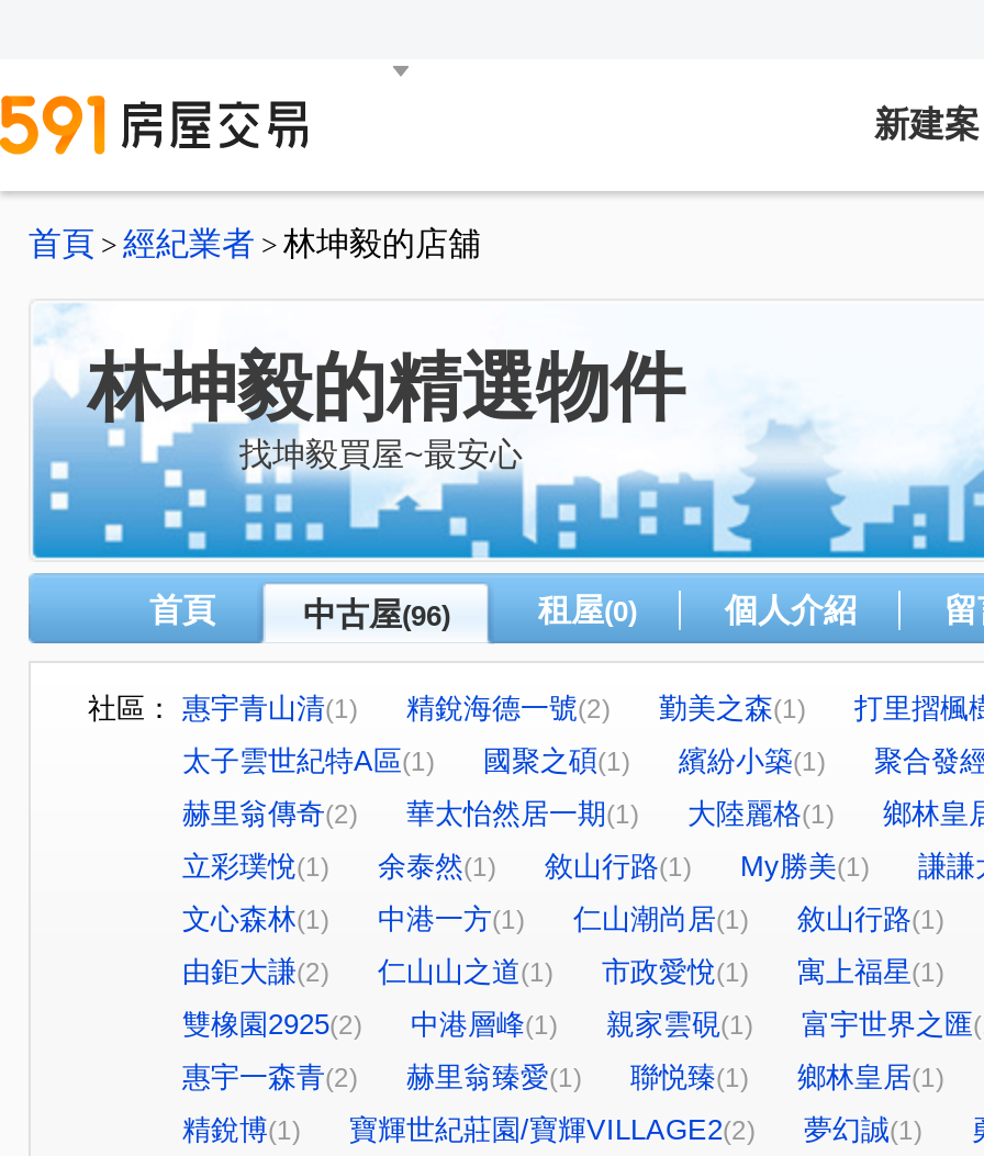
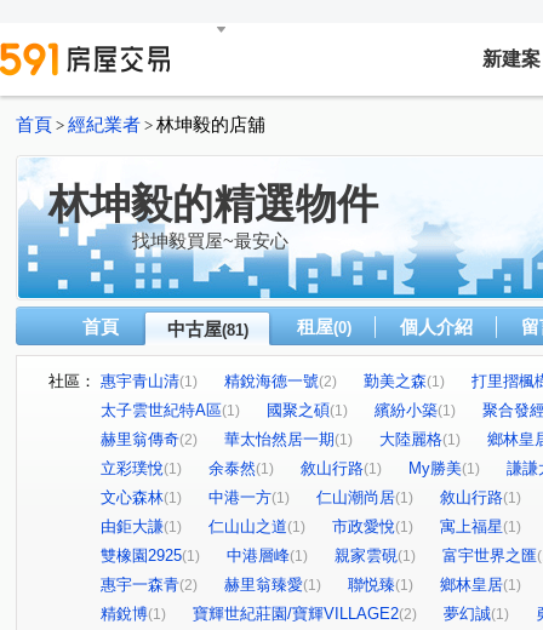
[303,595,450,632] 中古屋(96) -> [167,319,248,339] 中古屋(81)
[182,955,944,988] 由鉅大謙(2) 仁山山之道(1) 市政愛悅(1) 寓上福星(1) -> [101,517,521,535] 由鉅大謙(1) 仁山山之道(1) 市政愛悅(1) 寓上福星(1)
[182,1008,362,1041] 雙橡園2925(2) -> [101,546,200,565] 雙橡園2925(1)

